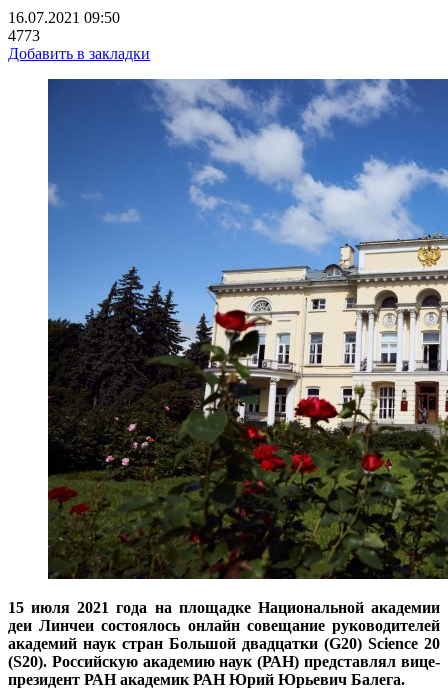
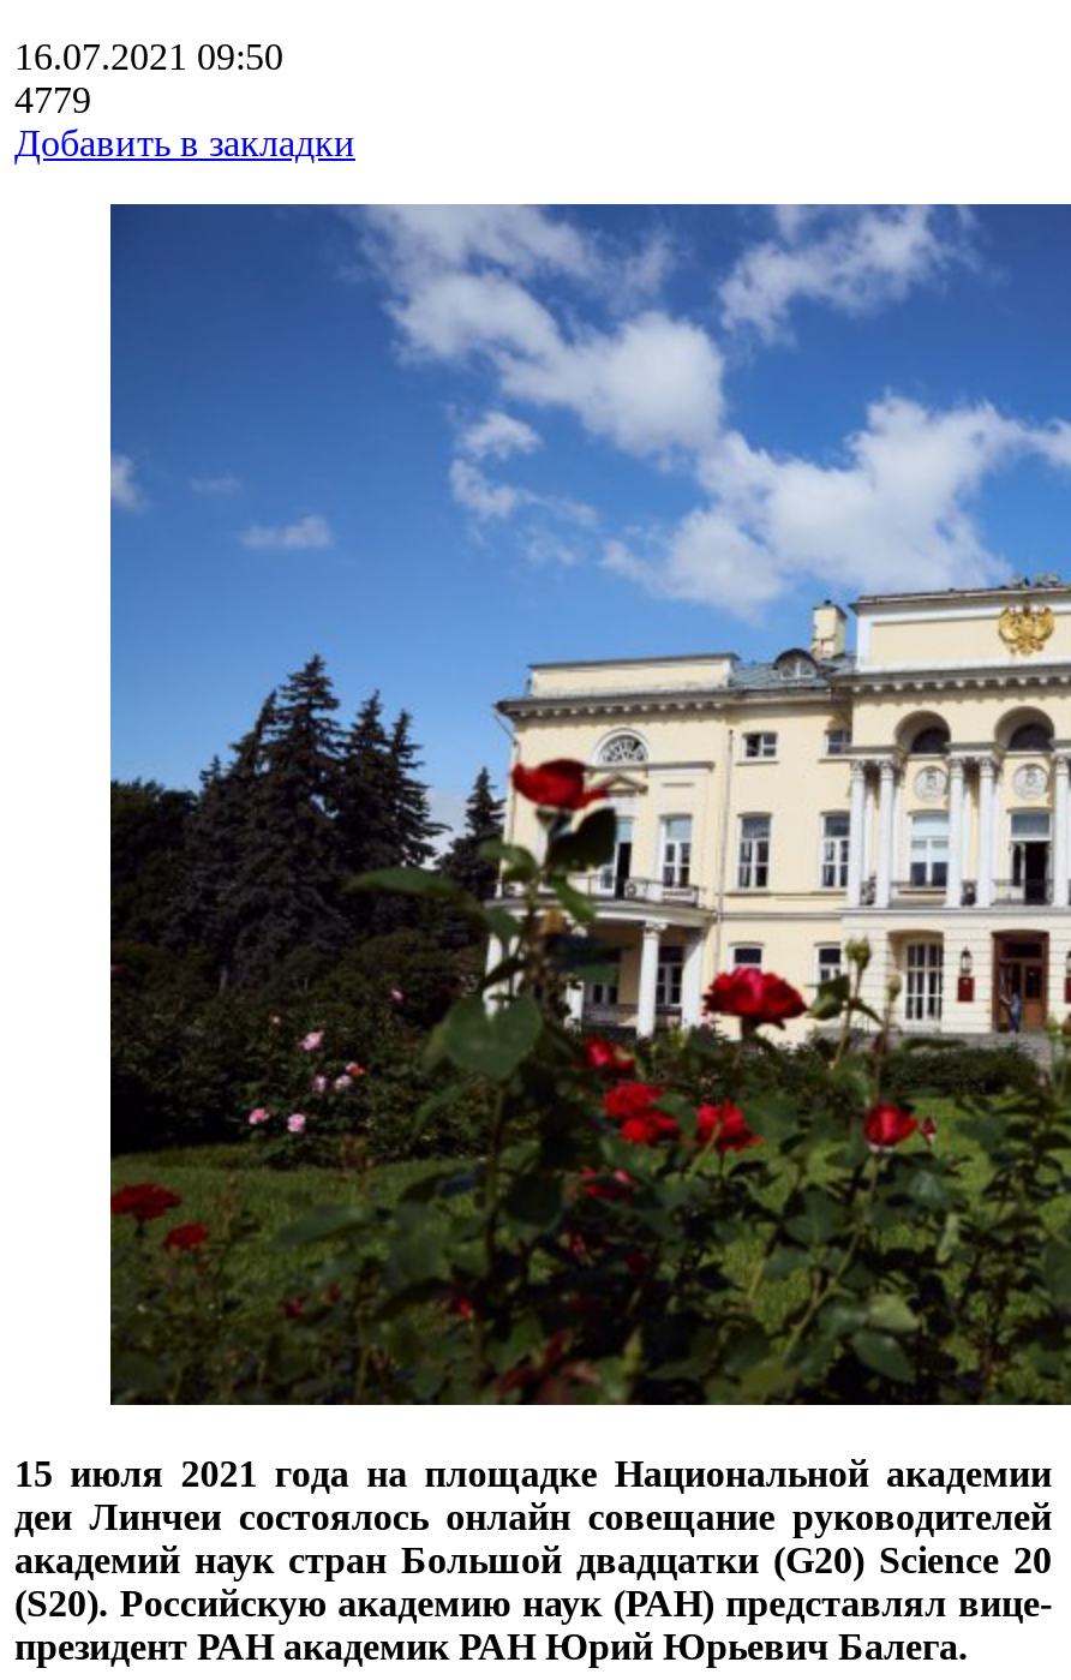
[8,27,40,44] 4773 -> [14,80,91,121] 4779

